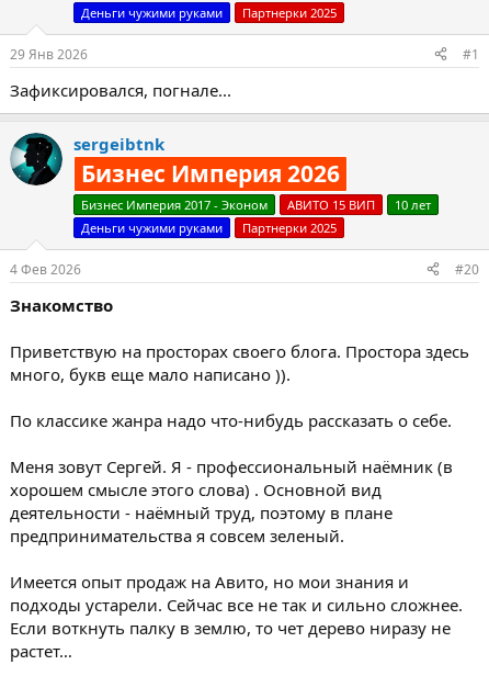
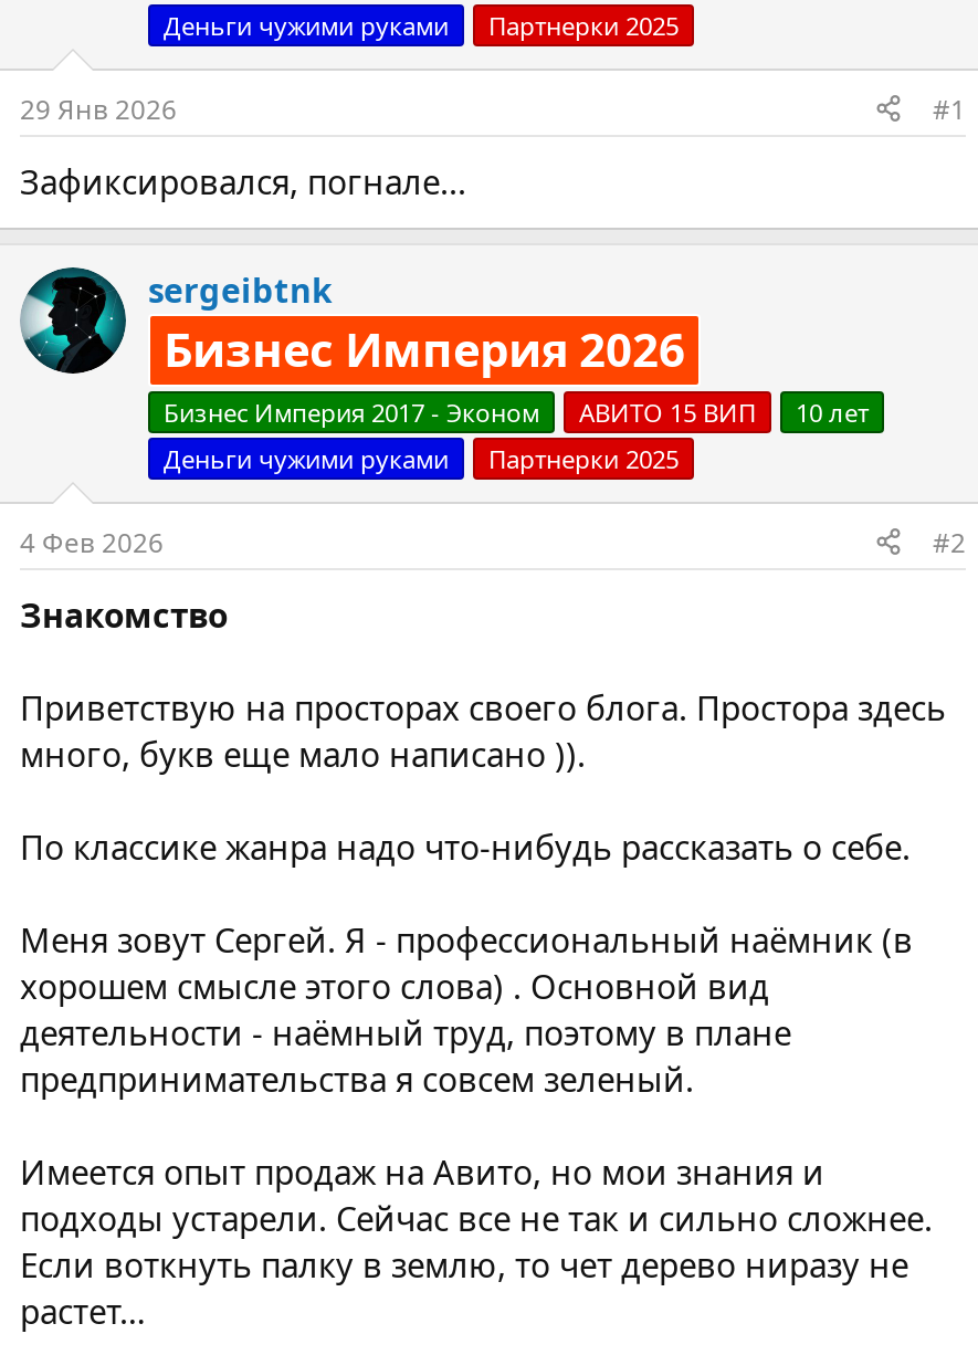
[455,260,479,278] #20 -> [933,523,966,561] #2

